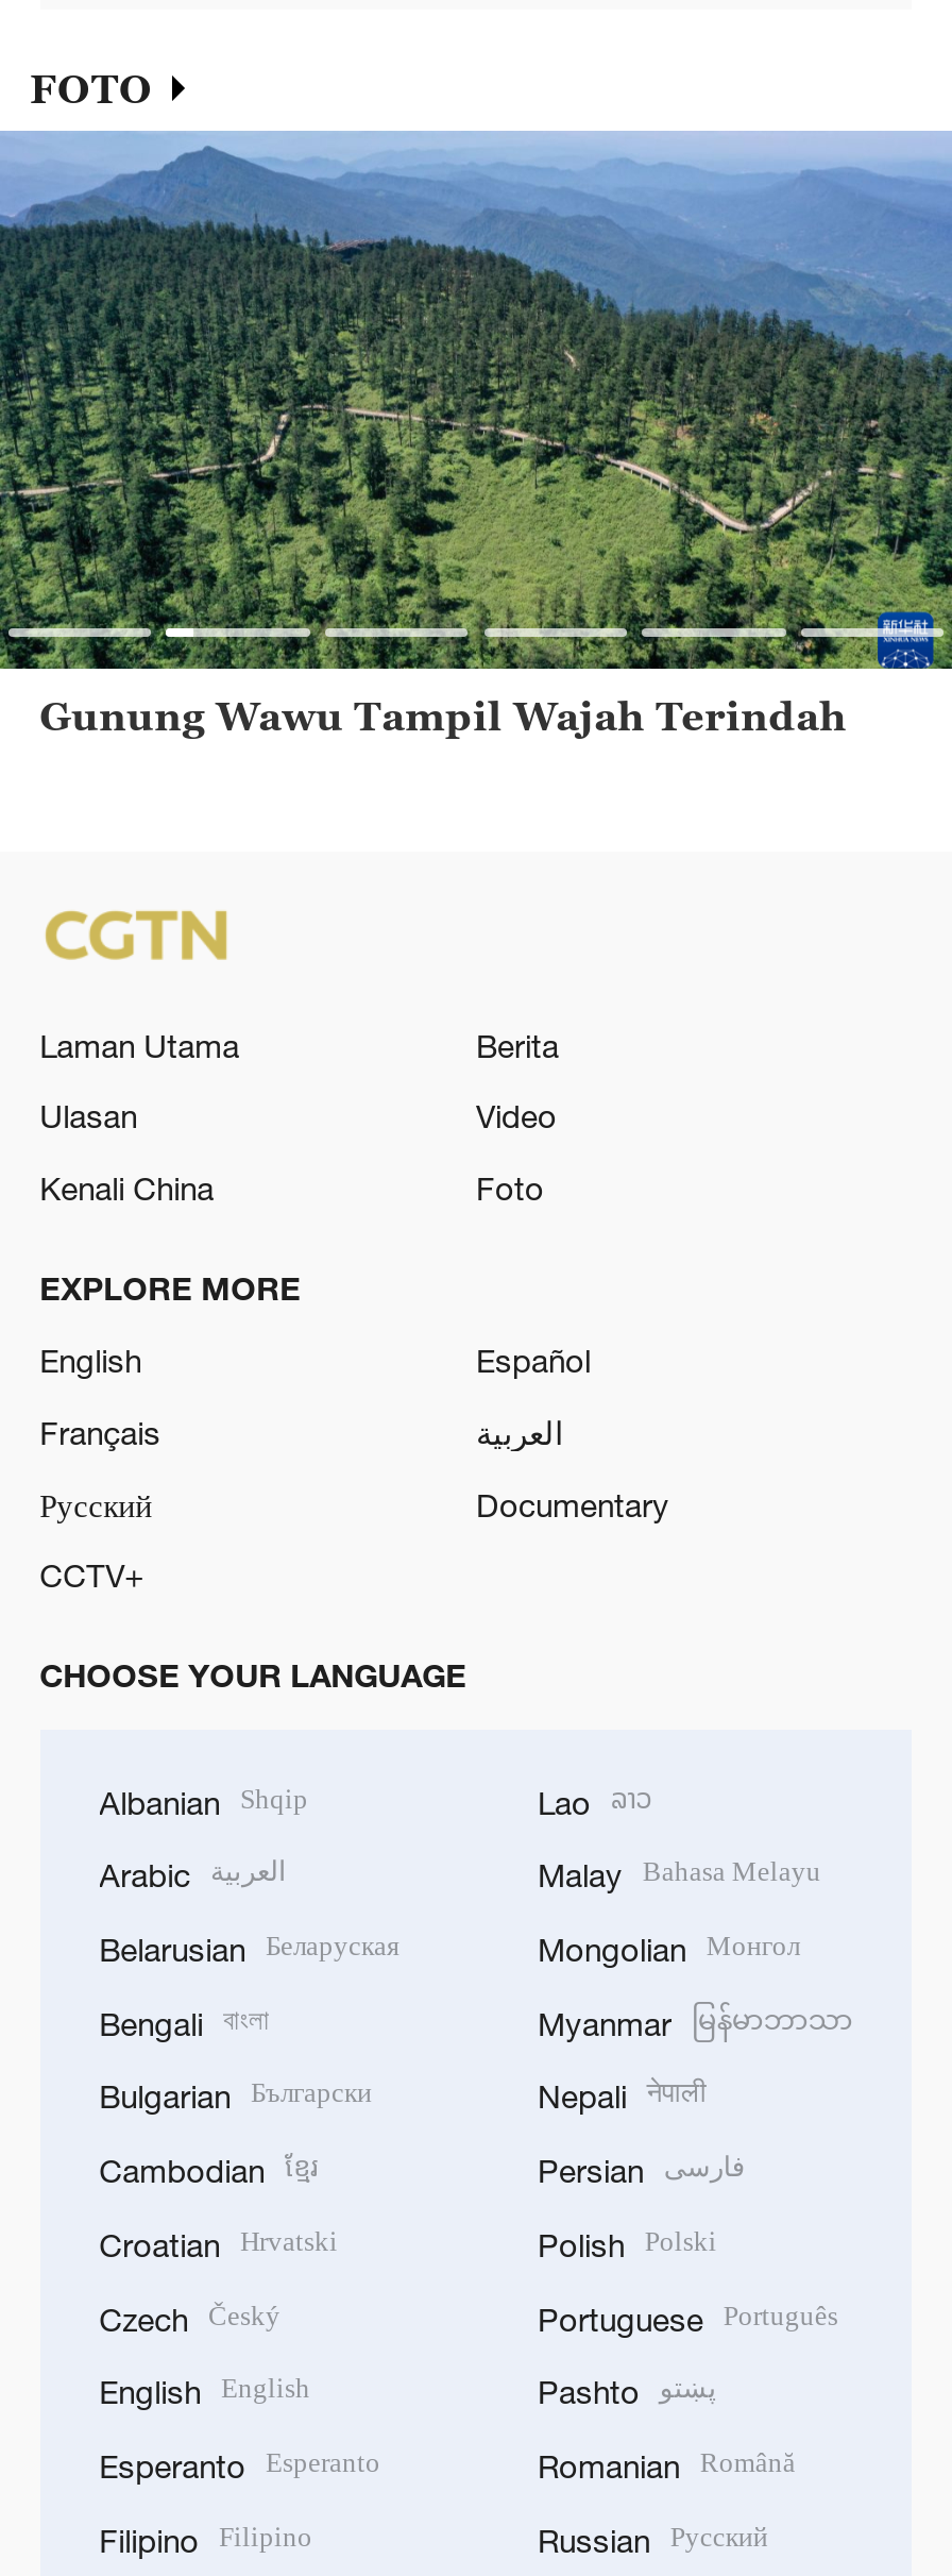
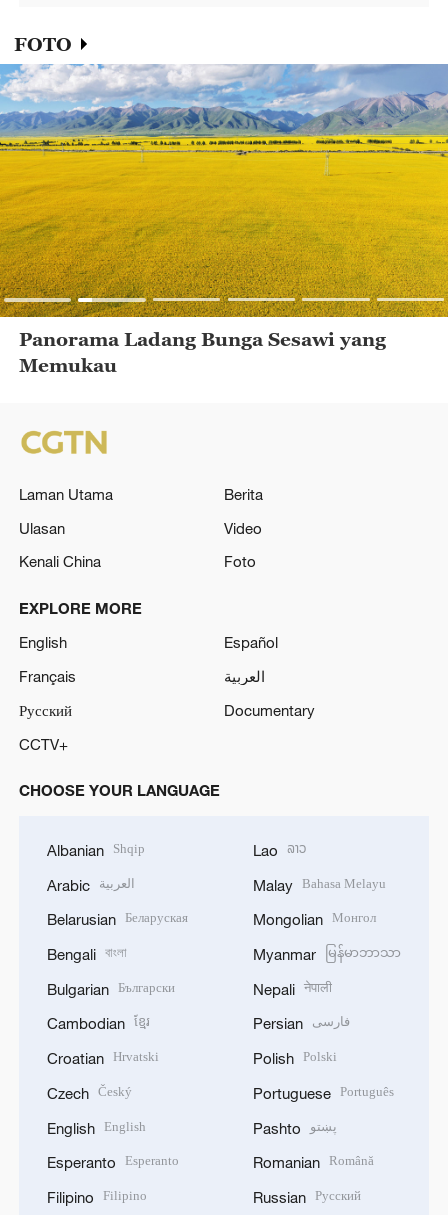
[6,131,946,740] [image] | Gunung Wawu Tampil Wajah Terindah -> [3,65,445,376] [image] | Panorama Ladang Bunga Sesawi yang | Memukau

